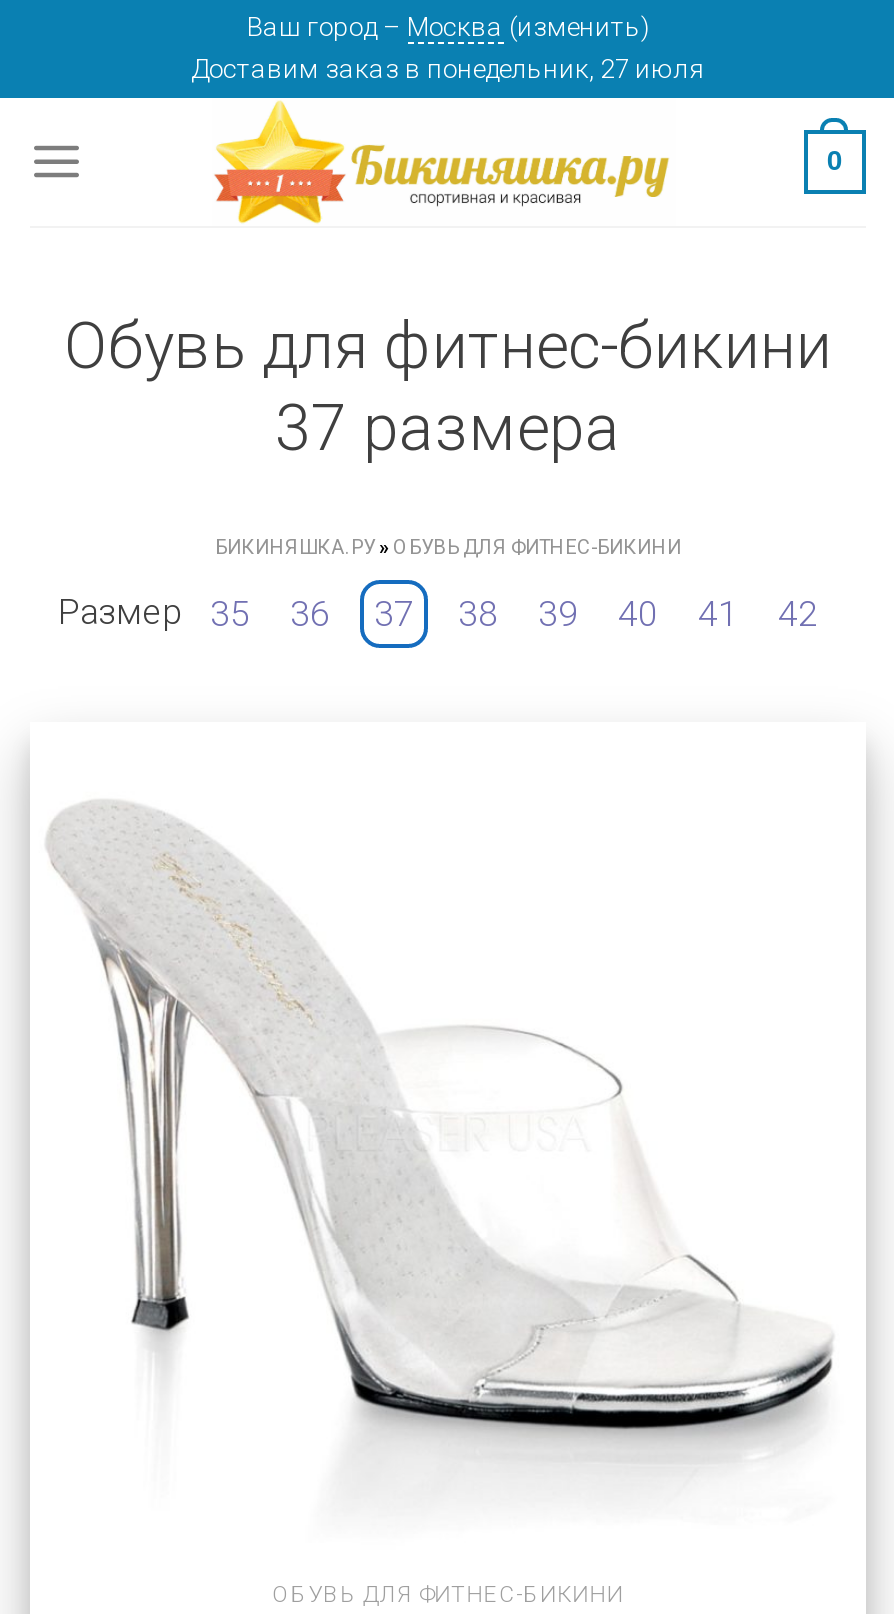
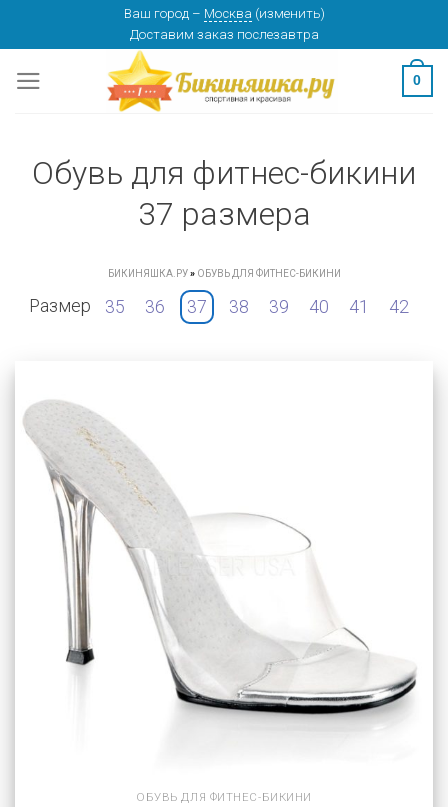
[191,53,705,83] Доставим заказ в понедельник, 27 июля -> [129,26,318,41] Доставим заказ послезавтра

